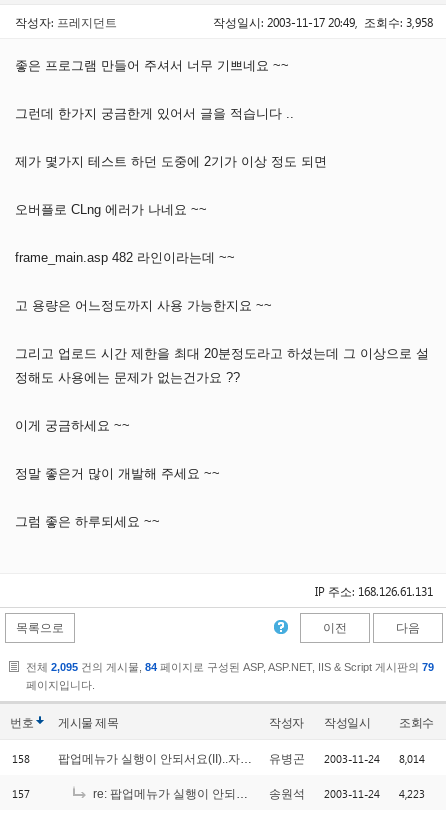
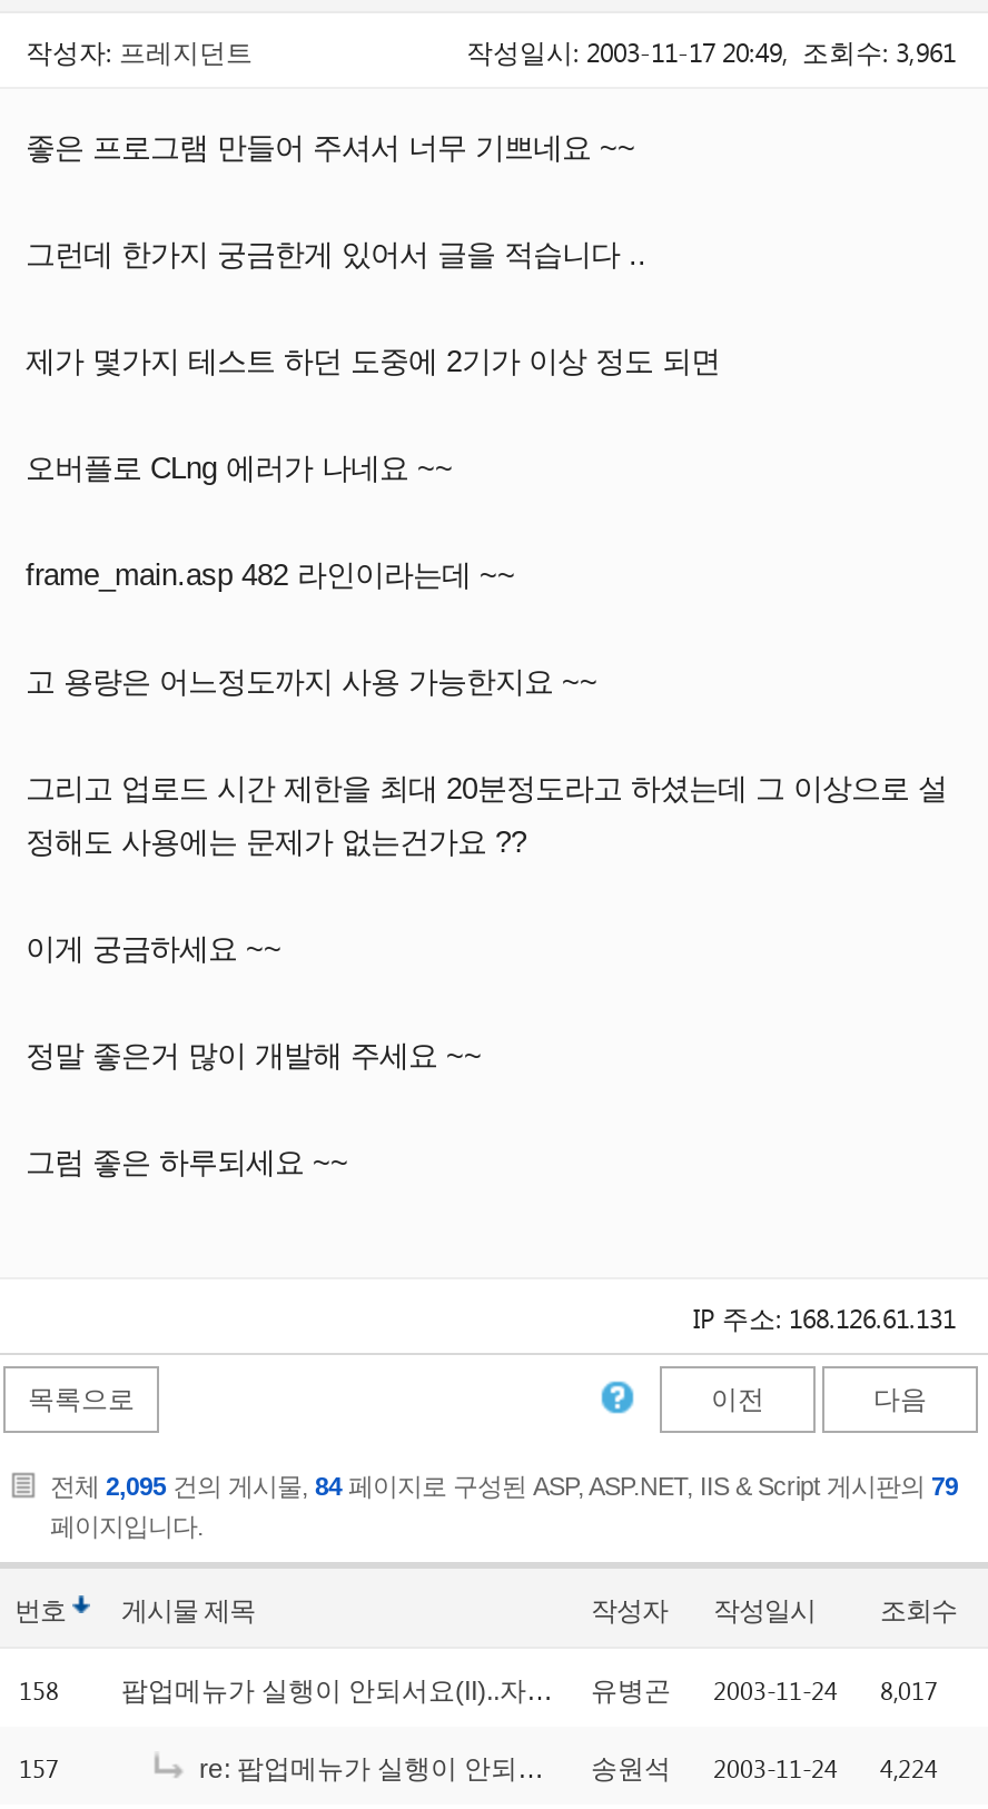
[213,14,433,30] 작성일시: 2003-11-17 20:49, 조회수: 3,958 -> [466,33,956,69] 작성일시: 2003-11-17 20:49, 조회수: 3,961
[399,751,425,766] 8,014 -> [880,1673,938,1707] 8,017
[269,786,425,801] 송원석 2003-11-24 4,223 -> [591,1751,938,1785] 송원석 2003-11-24 4,224

